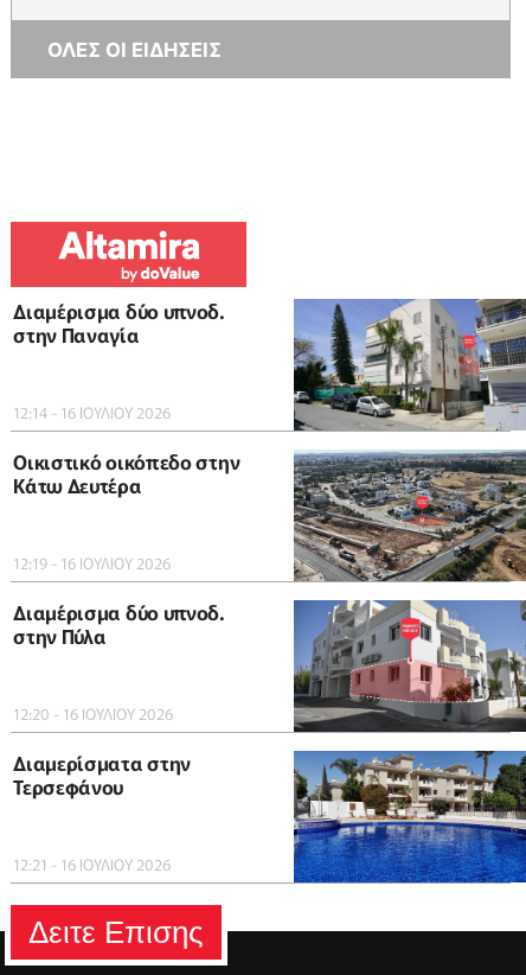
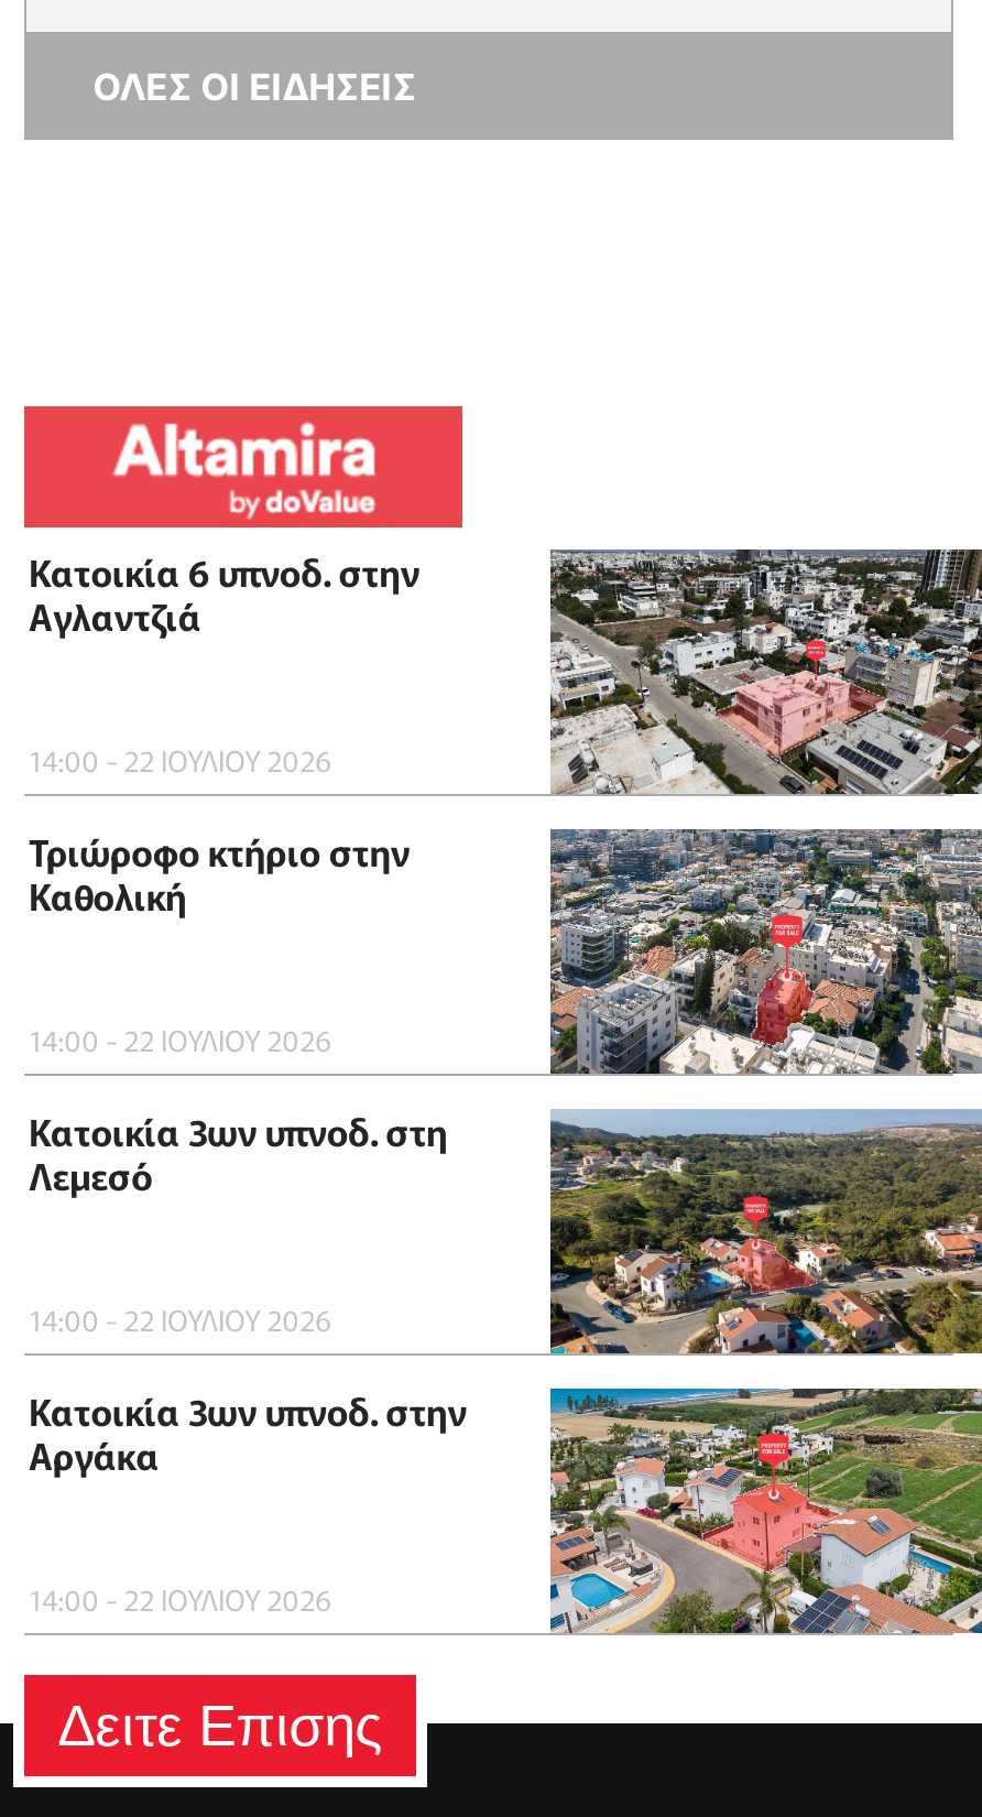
[13,297,224,349] Διαμέρισμα δύο υπνοδ. | στην Παναγία -> [29,546,419,642] Κατοικία 6 υπνοδ. στην | Αγλαντζιά
[293,298,522,432] [image] -> [548,547,975,796] [image]
[13,401,171,424] 12:14 - 16 ΙΟΥΛΙΟΥ 2026 -> [29,739,330,781] 14:00 - 22 ΙΟΥΛΙΟΥ 2026
[13,447,240,500] Οικιστικό οικόπεδο στην | Κάτω Δευτέρα -> [29,825,410,922] Τριώροφο κτήριο στην | Καθολική
[294,450,522,582] [image] -> [548,827,975,1076] [image]
[13,552,171,574] 12:19 - 16 ΙΟΥΛΙΟΥ 2026 -> [29,1019,330,1061] 14:00 - 22 ΙΟΥΛΙΟΥ 2026
[13,598,224,650] Διαμέρισμα δύο υπνοδ. | στην Πύλα -> [29,1105,447,1202] Κατοικία 3ων υπνοδ. στη | Λεμεσό
[293,600,522,733] [image] -> [548,1109,975,1356] [image]
[13,702,173,725] 12:20 - 16 ΙΟΥΛΙΟΥ 2026 -> [29,1298,330,1340] 14:00 - 22 ΙΟΥΛΙΟΥ 2026
[13,748,191,801] Διαμερίσματα στην | Τερσεφάνου -> [29,1384,467,1481] Κατοικία 3ων υπνοδ. στην | Αργάκα
[293,750,522,884] [image] -> [548,1386,975,1635] [image]
[13,853,171,875] 12:21 - 16 ΙΟΥΛΙΟΥ 2026 -> [29,1578,330,1620] 14:00 - 22 ΙΟΥΛΙΟΥ 2026

